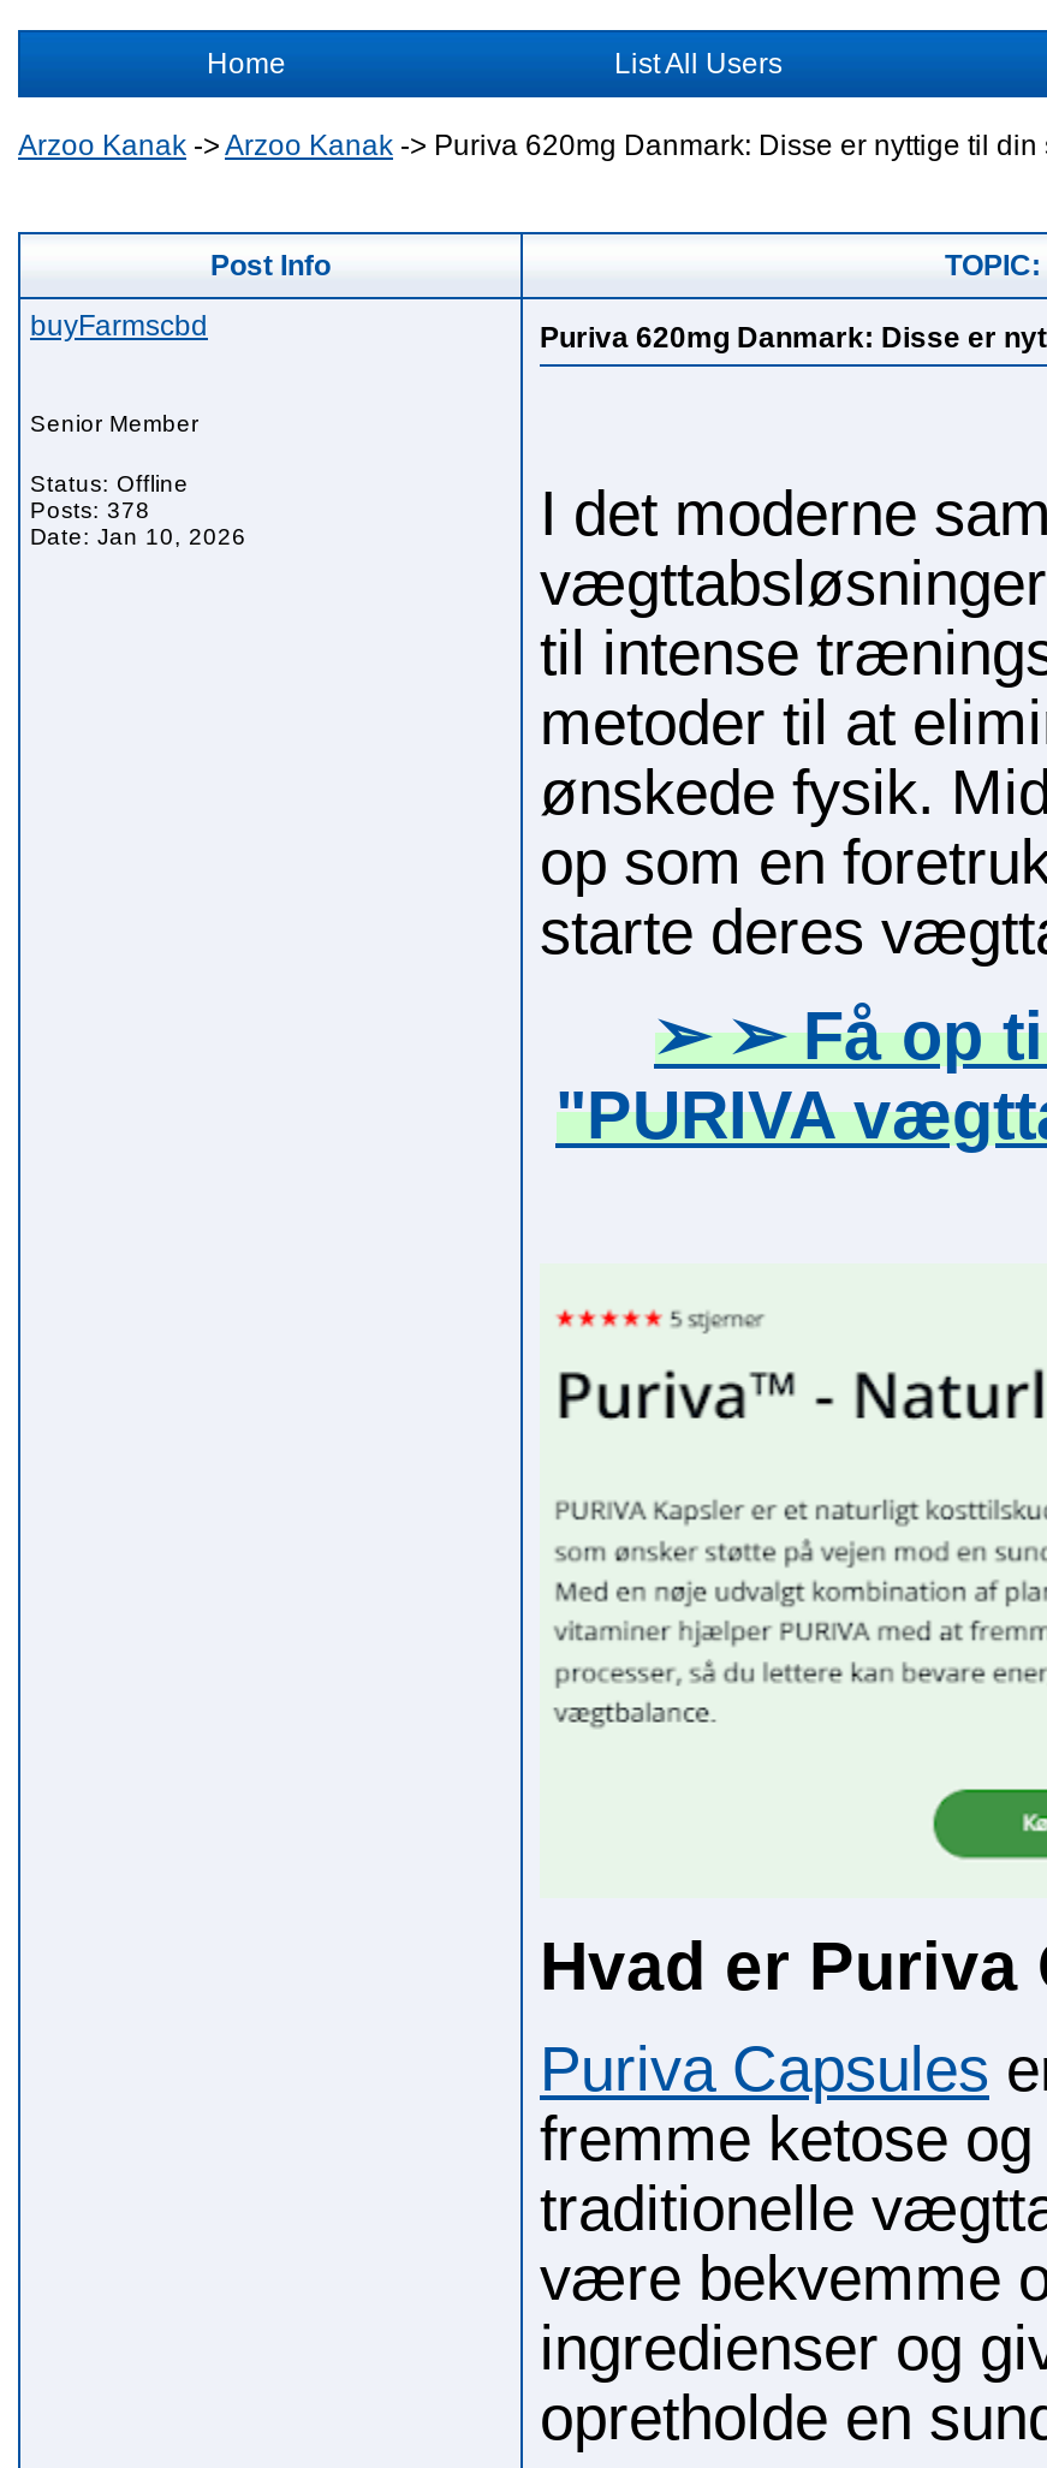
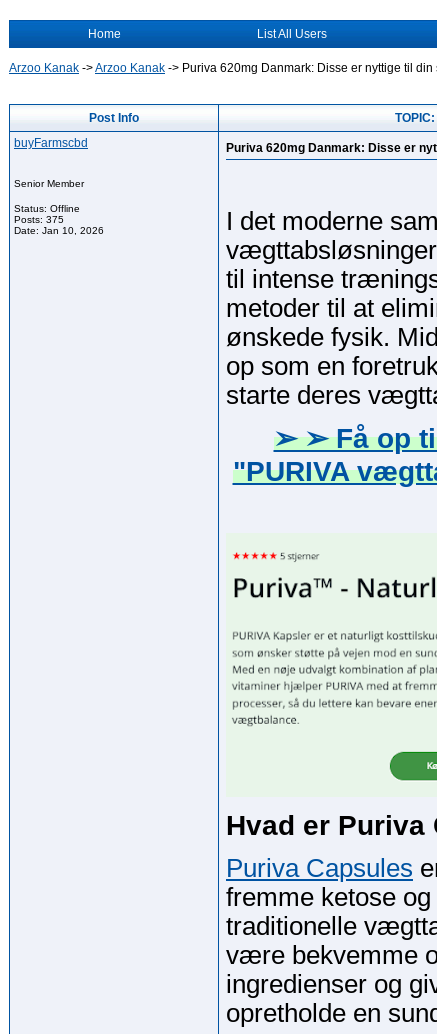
[30,496,150,523] Posts: 378 -> [14,214,64,225] Posts: 375

